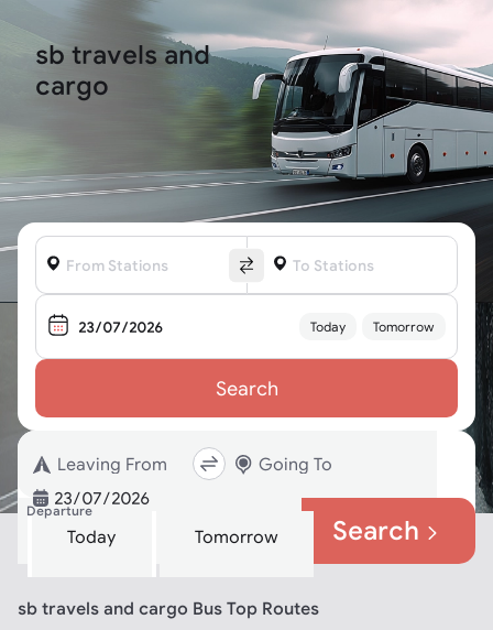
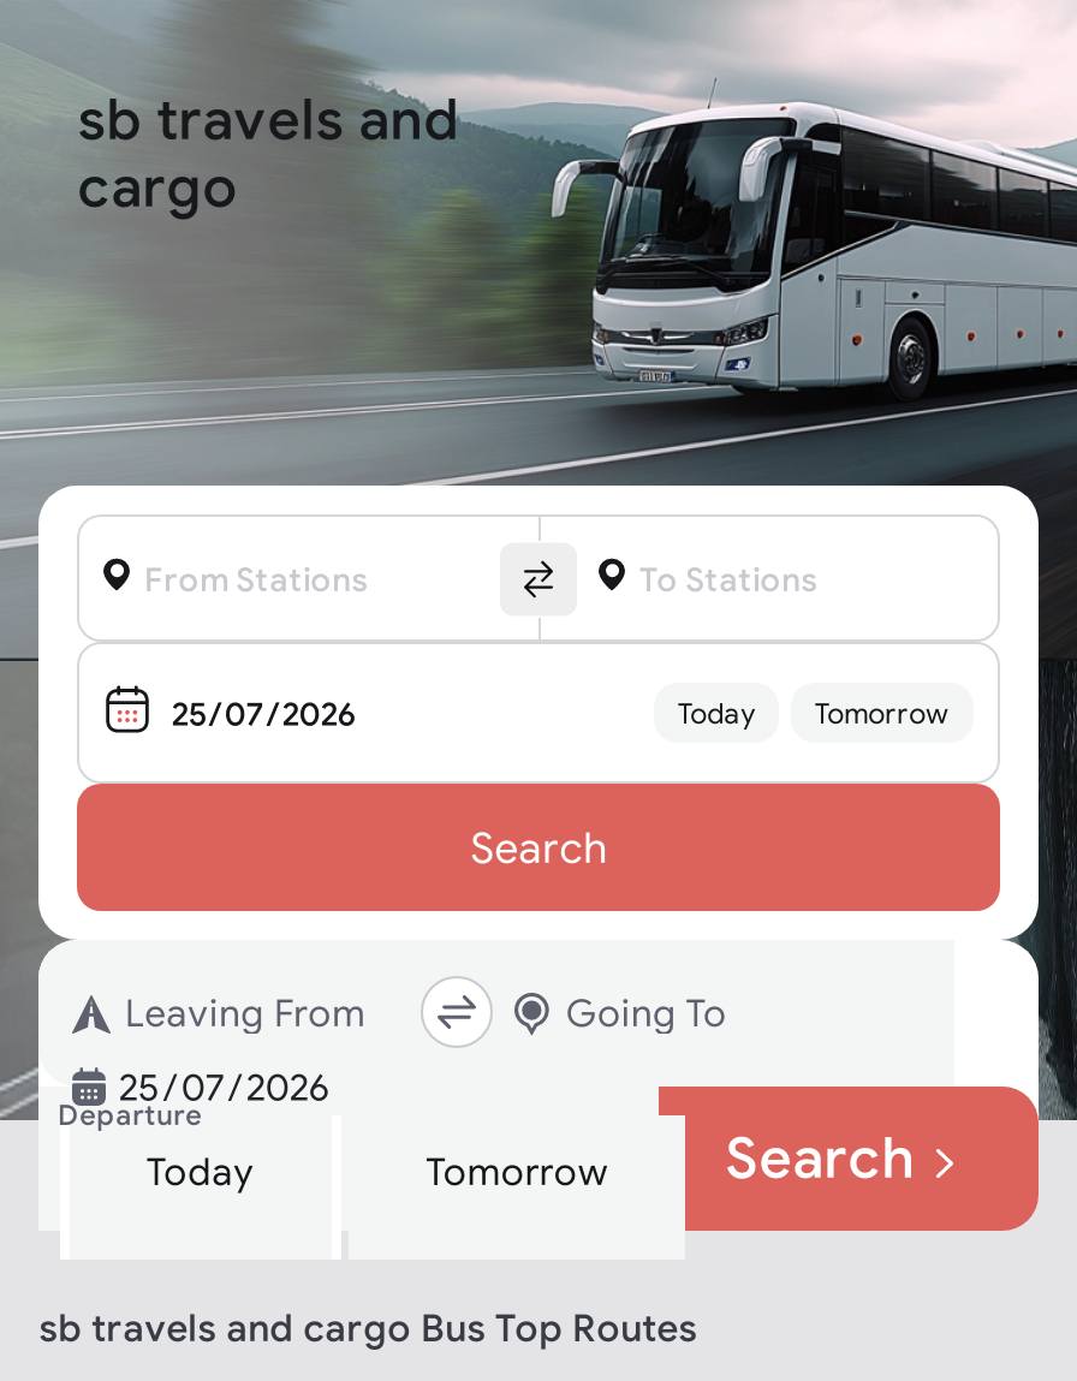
[78,318,163,335] 23/07/2026 -> [171,694,356,732] 25/07/2026

